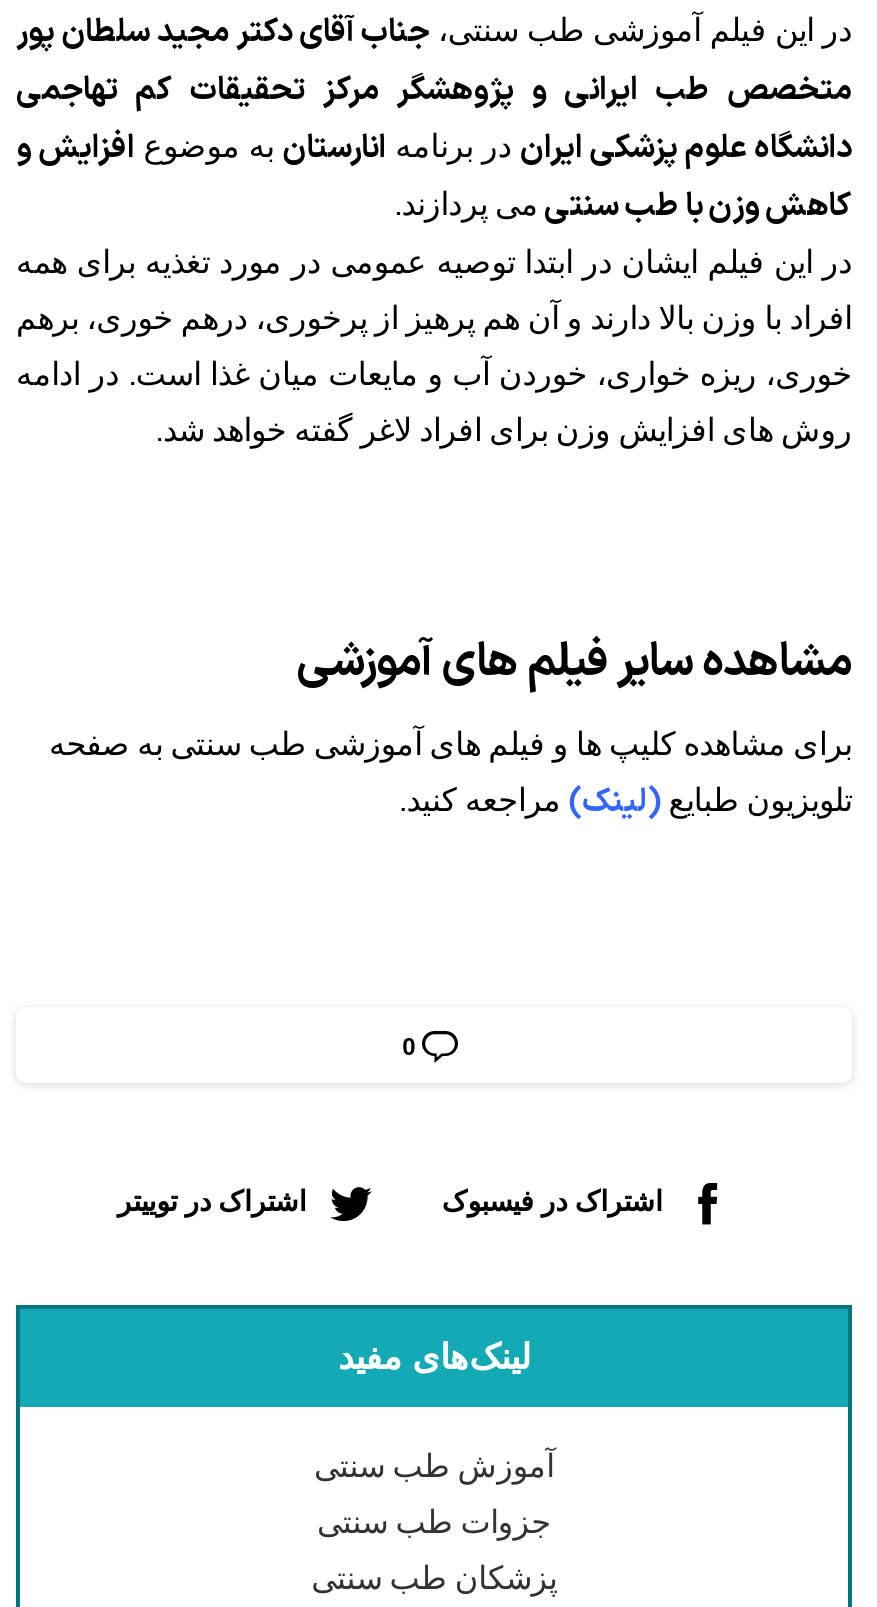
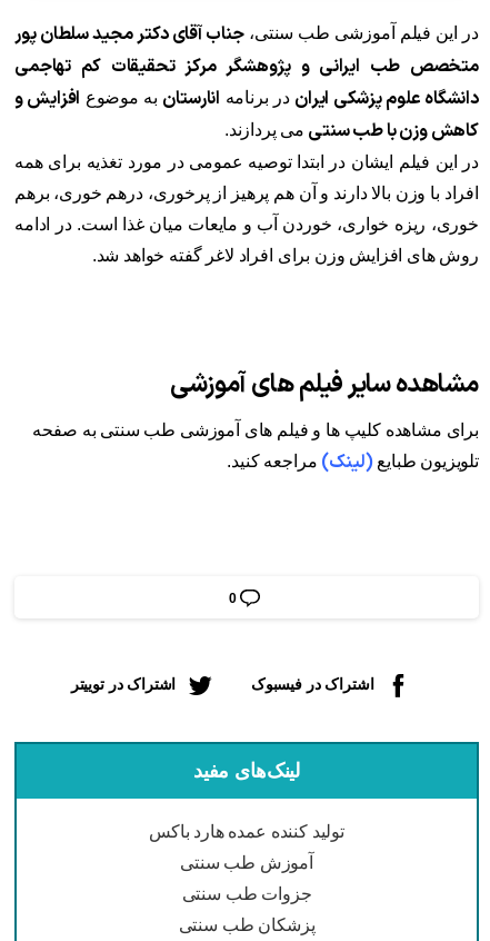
none -> [149,822,344,841] تولید کننده عمده هارد باکس

